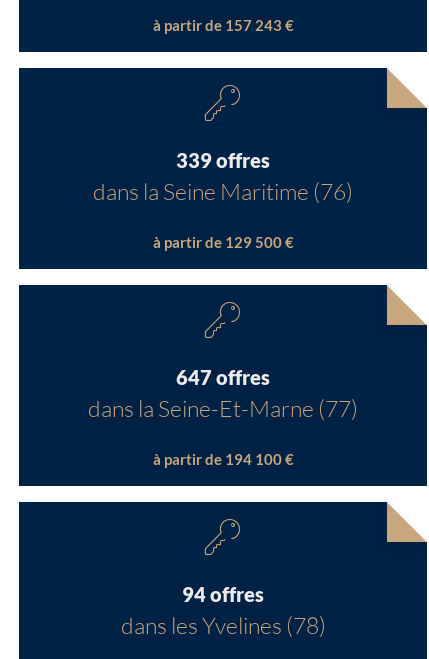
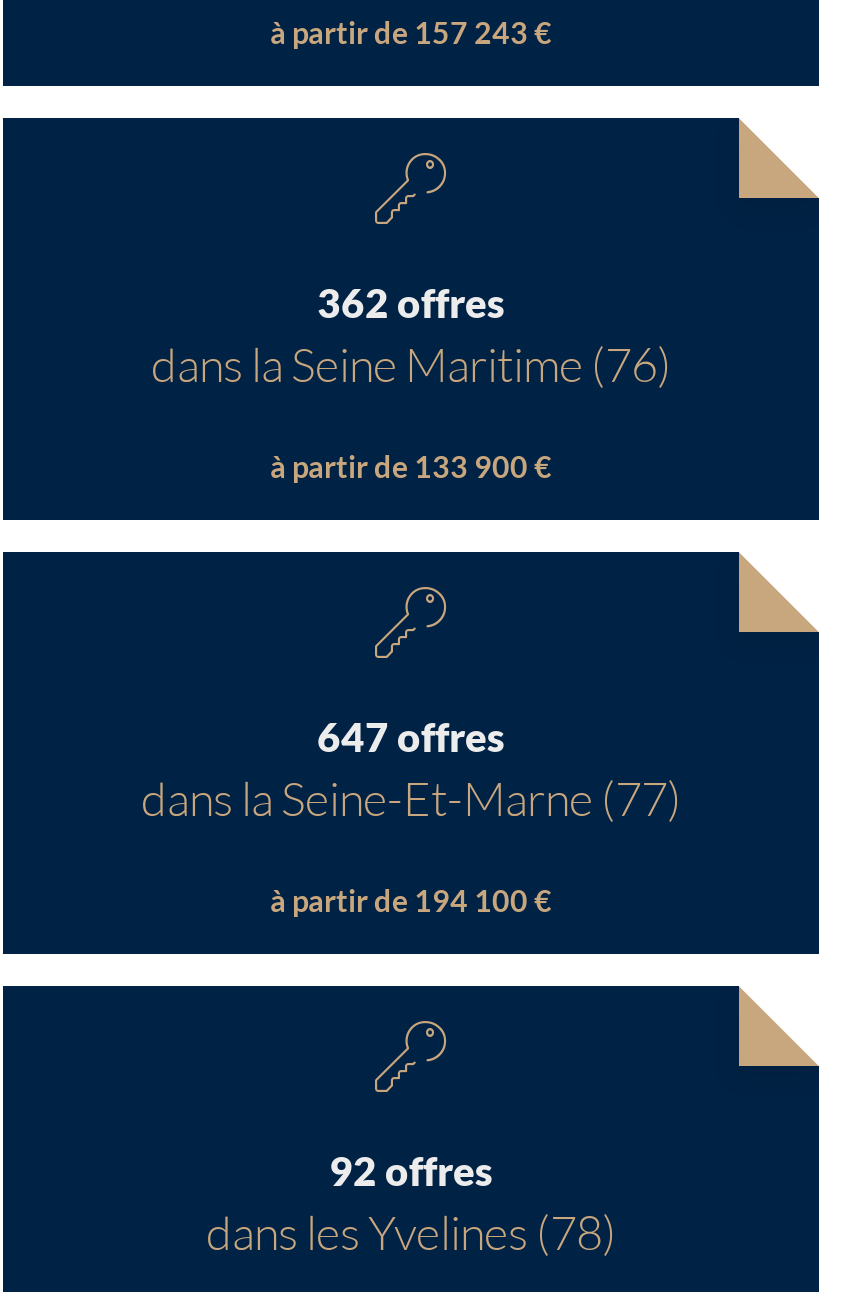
[176,147,270,171] 339 offres -> [317,277,505,325] 362 offres
[152,233,293,251] à partir de 129 500 € -> [270,448,552,484] à partir de 133 900 €
[182,581,264,605] 94 offres -> [329,1145,493,1193] 92 offres

